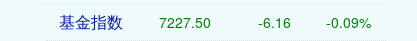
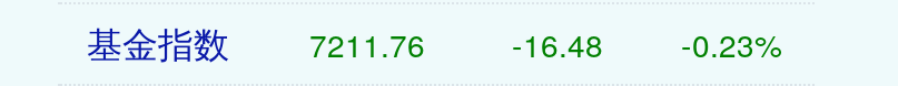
[159,12,211,32] 7227.50 -> [309,23,425,67] 7211.76
[258,12,291,32] -6.16 -> [512,23,603,67] -16.48
[326,12,371,32] -0.09% -> [681,23,781,67] -0.23%

